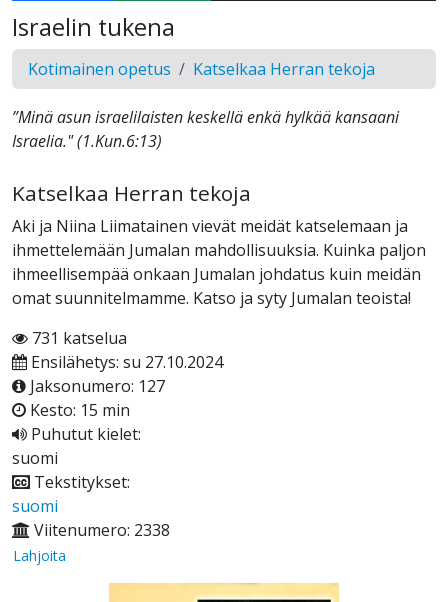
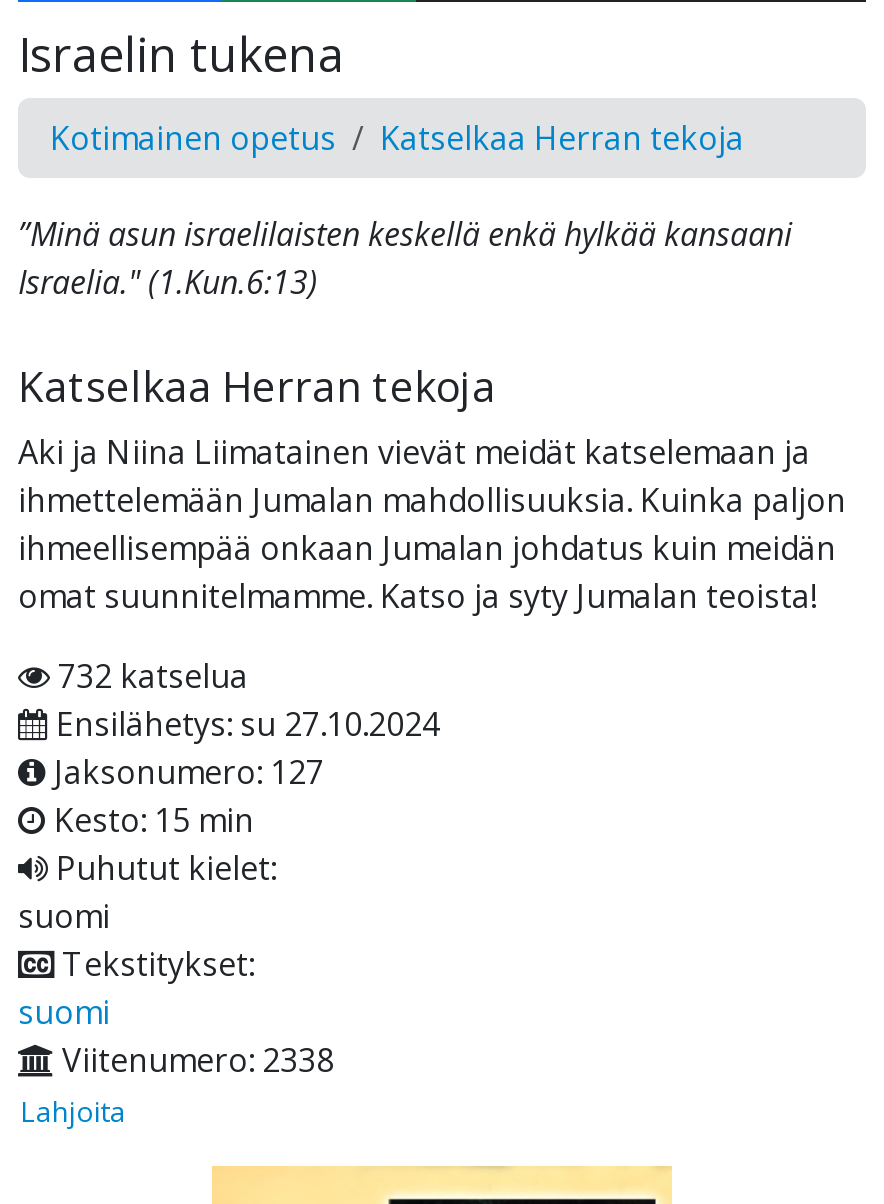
[28,327,127,349] 731 katselua -> [50,654,248,698] 732 katselua

